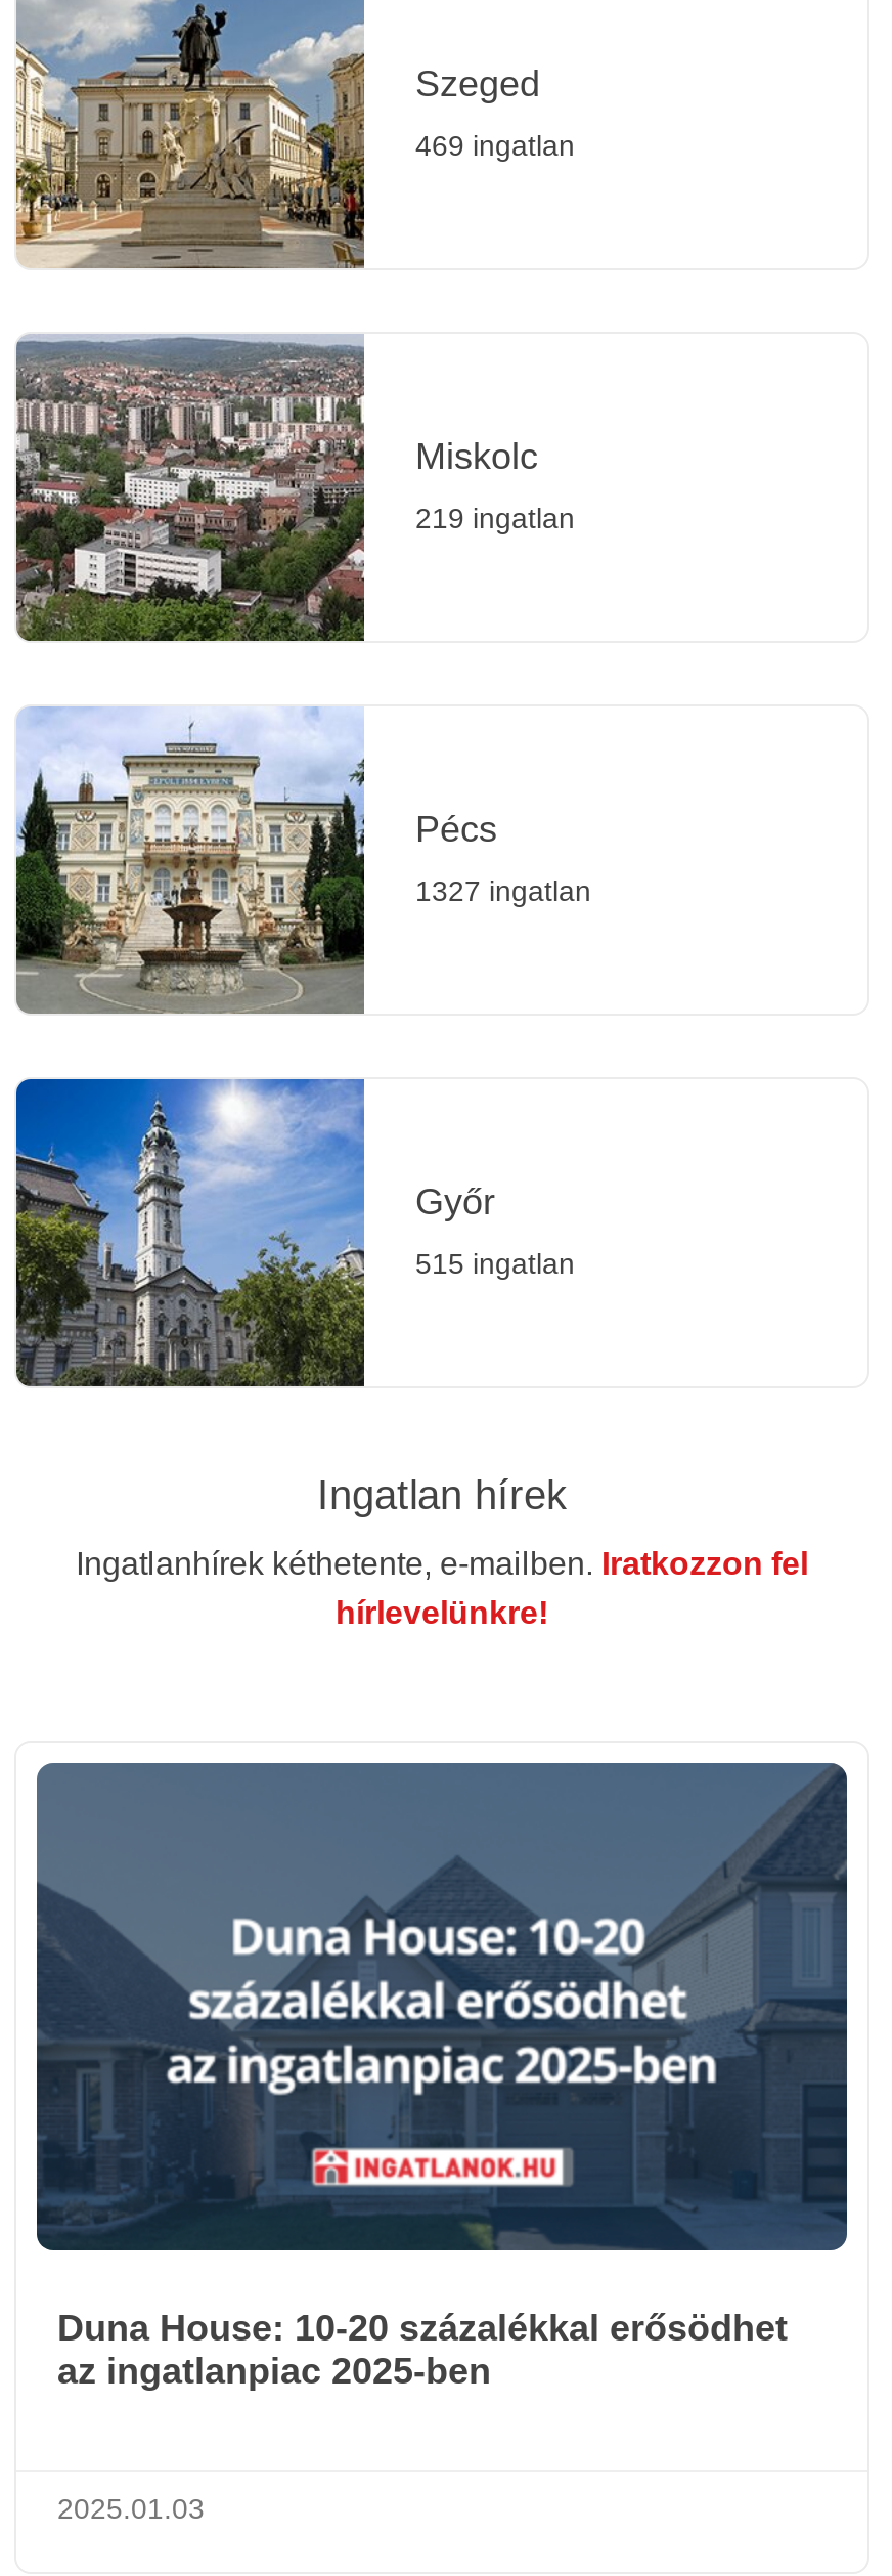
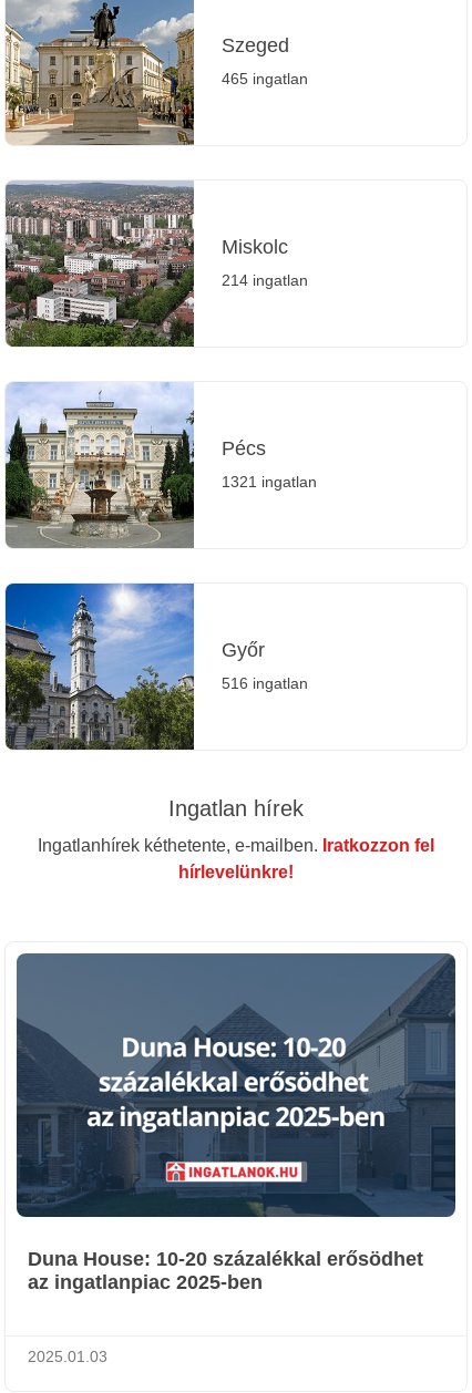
[415,128,575,161] 469 ingatlan -> [222,69,308,87] 465 ingatlan
[415,501,575,533] 219 ingatlan -> [222,271,308,288] 214 ingatlan
[415,873,591,906] 1327 ingatlan -> [222,472,317,490] 1321 ingatlan
[415,1246,575,1279] 515 ingatlan -> [222,674,308,692] 516 ingatlan

